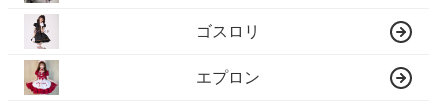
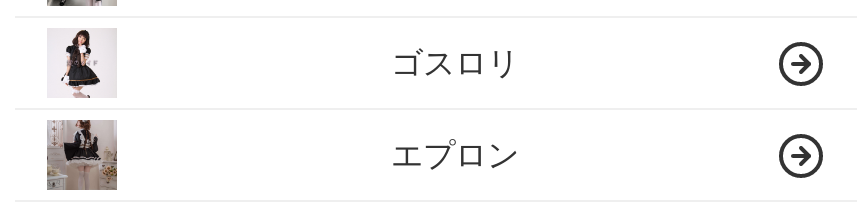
[24,61,59,95] [image] -> [47,124,119,190] [image]

